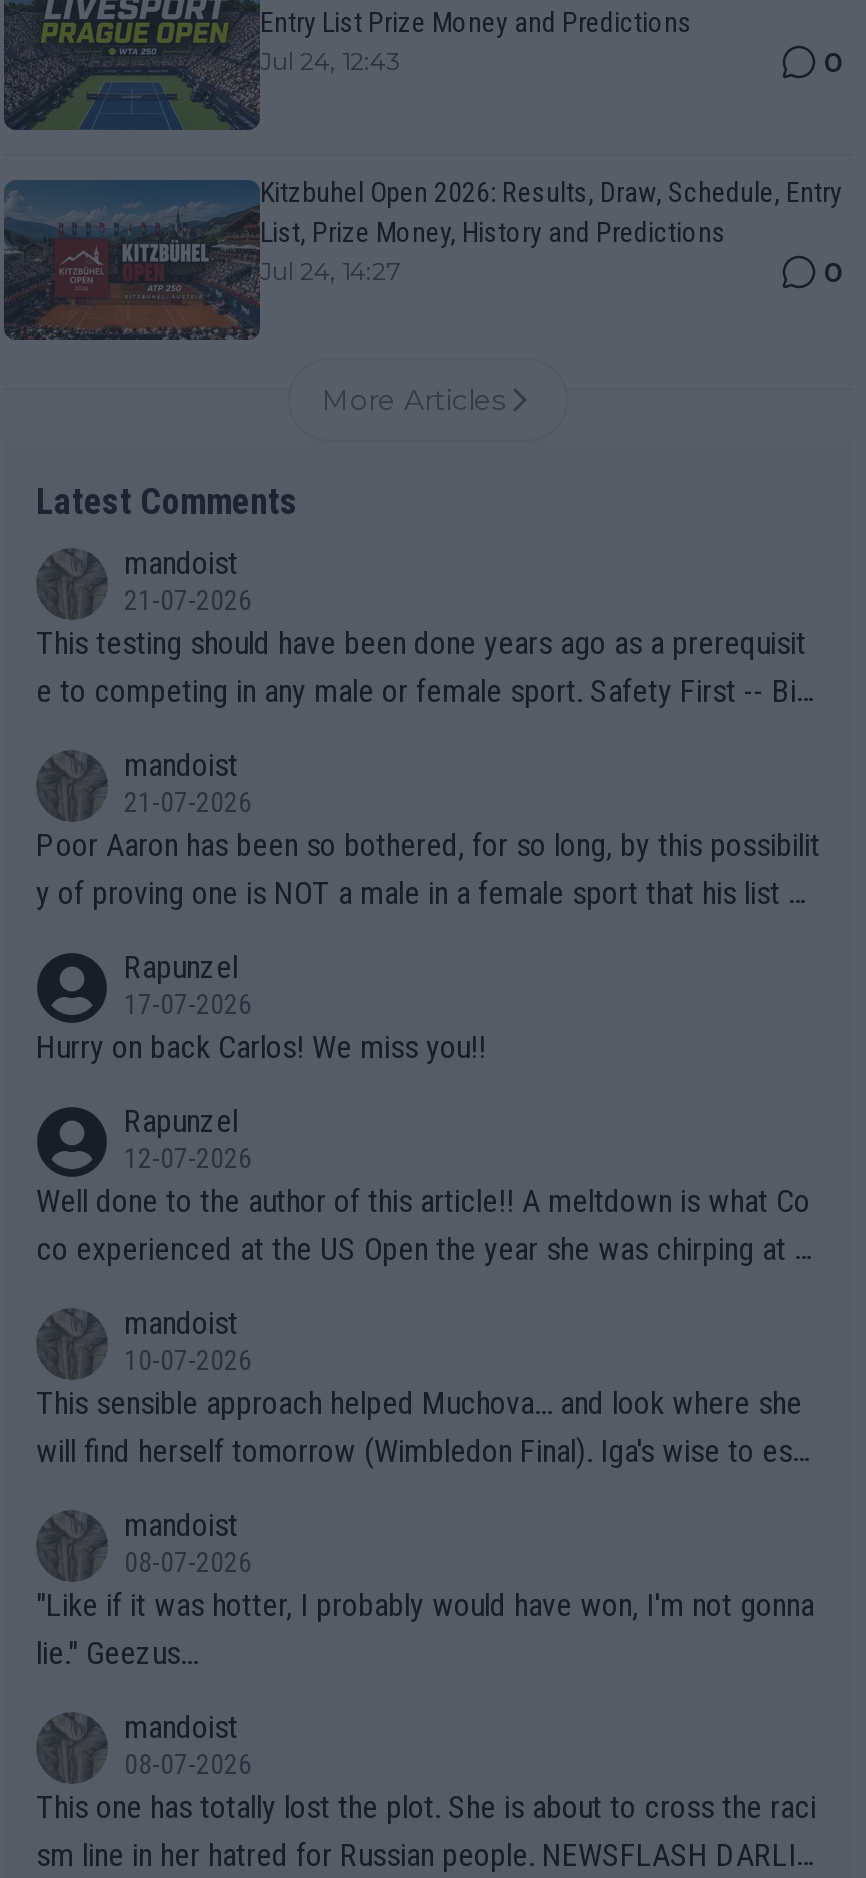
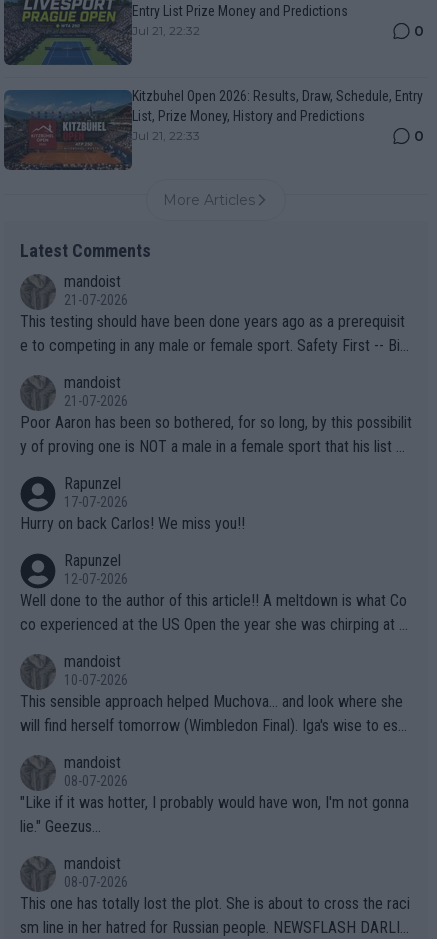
[260,45,400,75] Jul 24, 12:43 -> [132,22,200,37] Jul 21, 22:32
[260,255,400,285] Jul 24, 14:27 -> [132,127,200,142] Jul 21, 22:33

